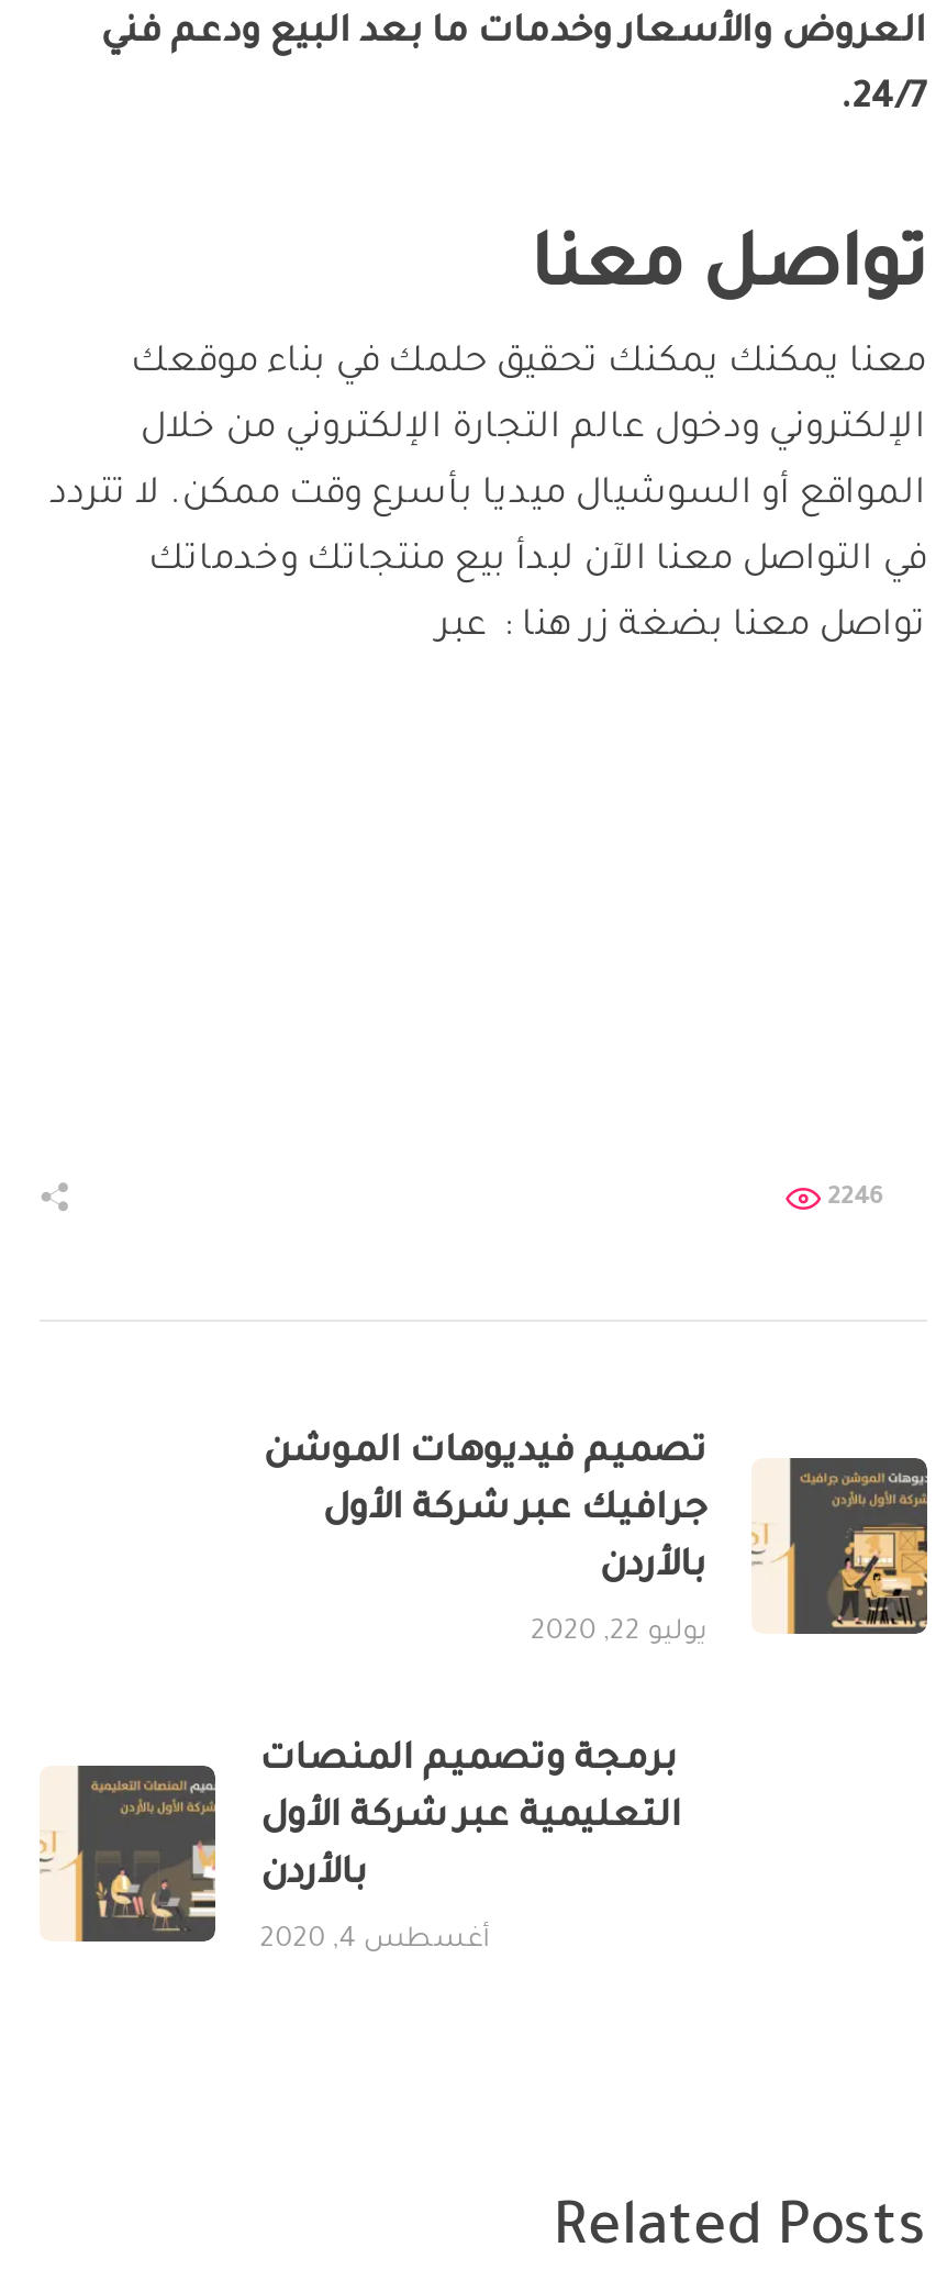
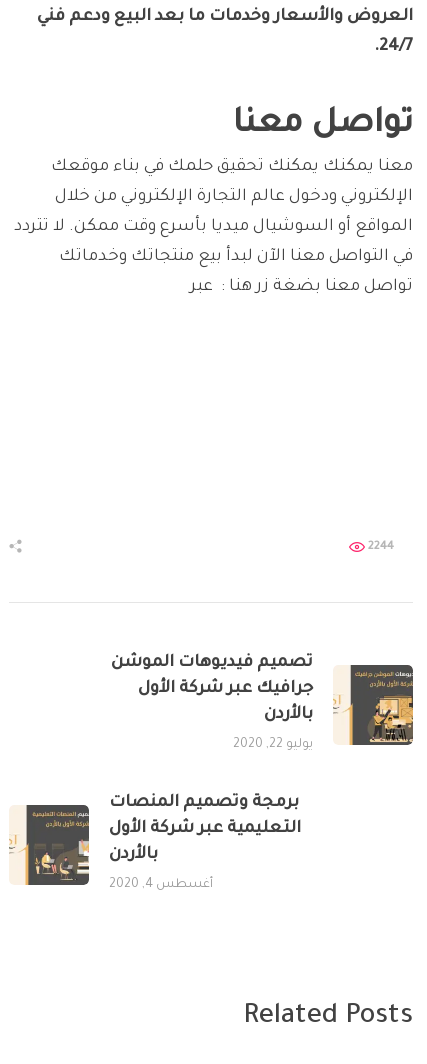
[827,1185,885,1211] 2246 -> [368,541,394,553] 2244

